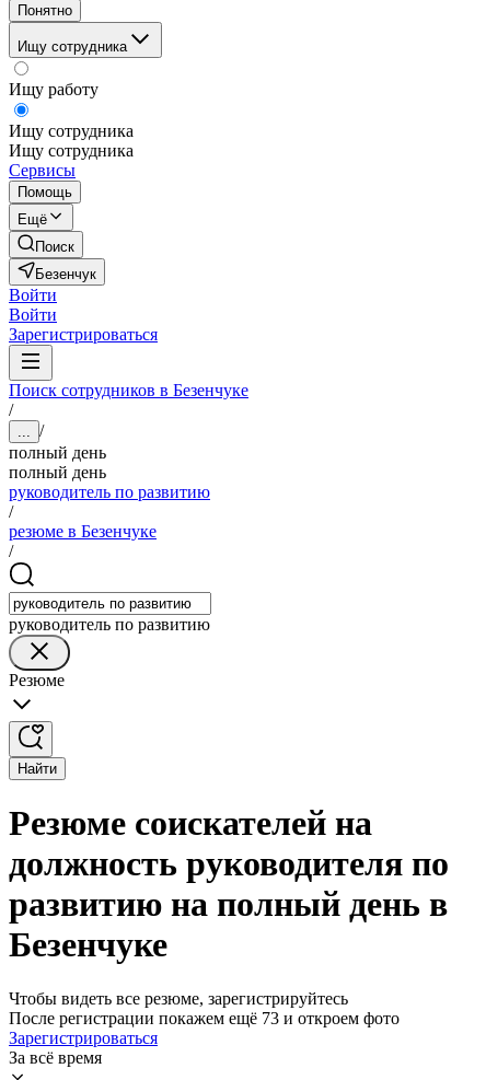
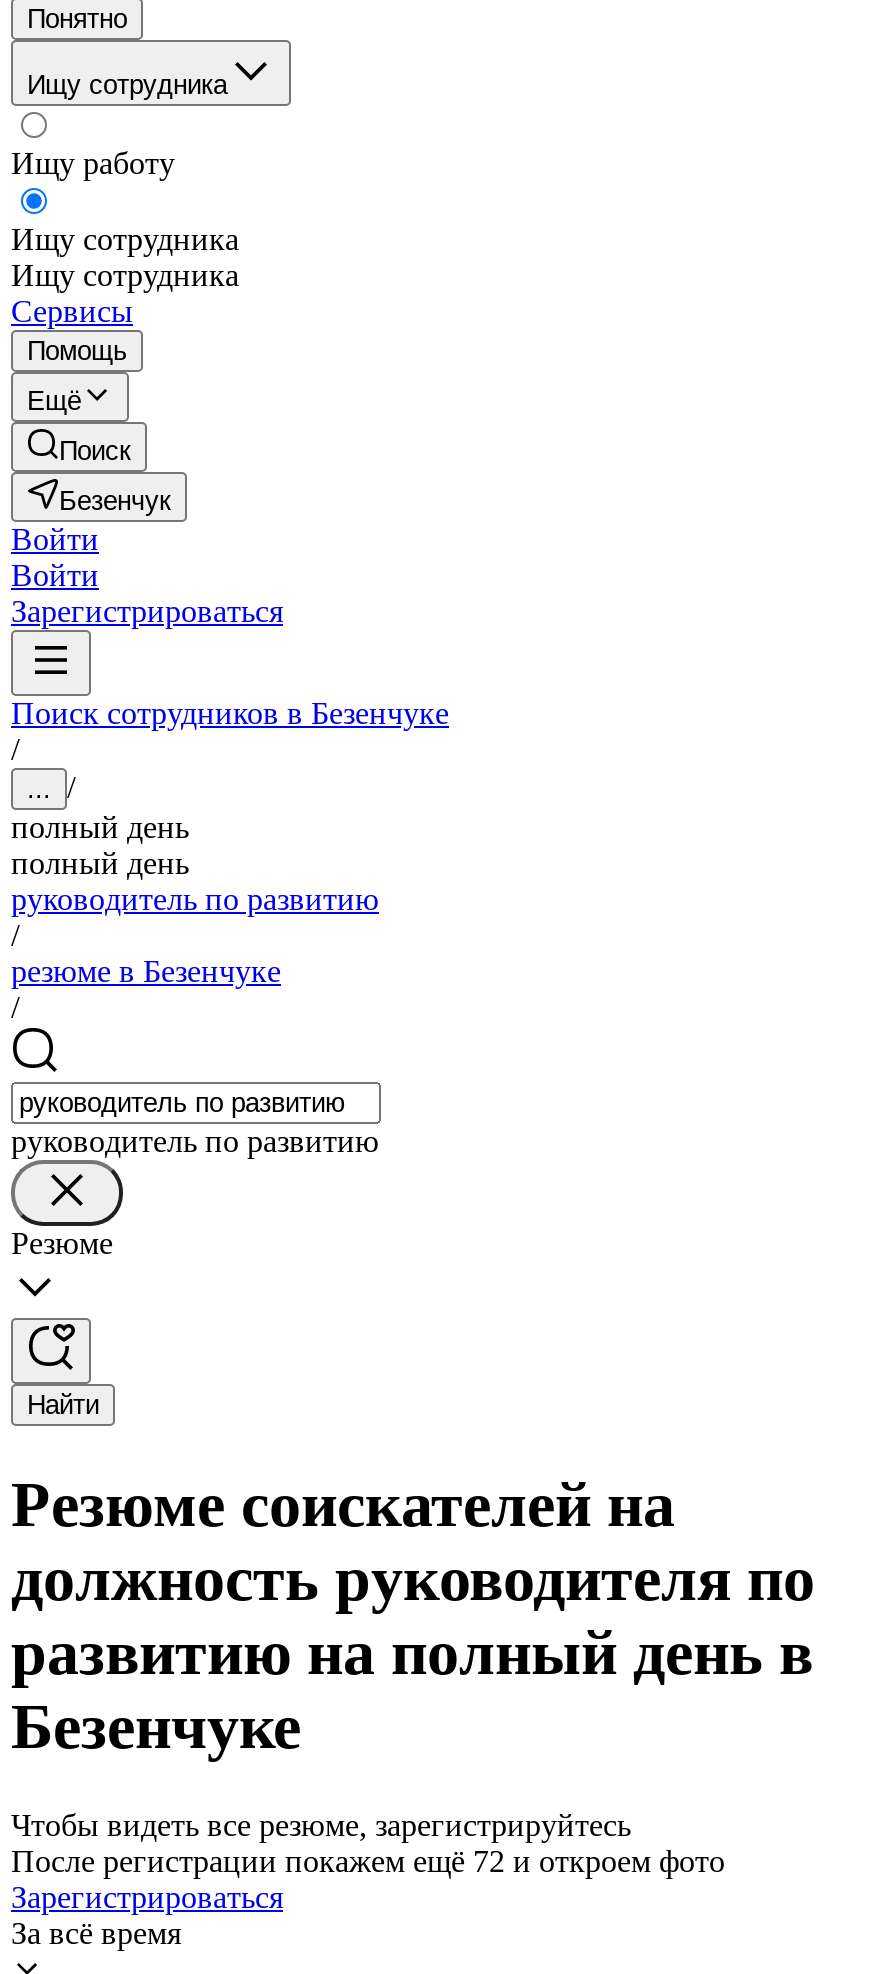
[9,1009,400,1027] После регистрации покажем ещё 73 и откроем фото -> [11,1844,725,1878] После регистрации покажем ещё 72 и откроем фото

